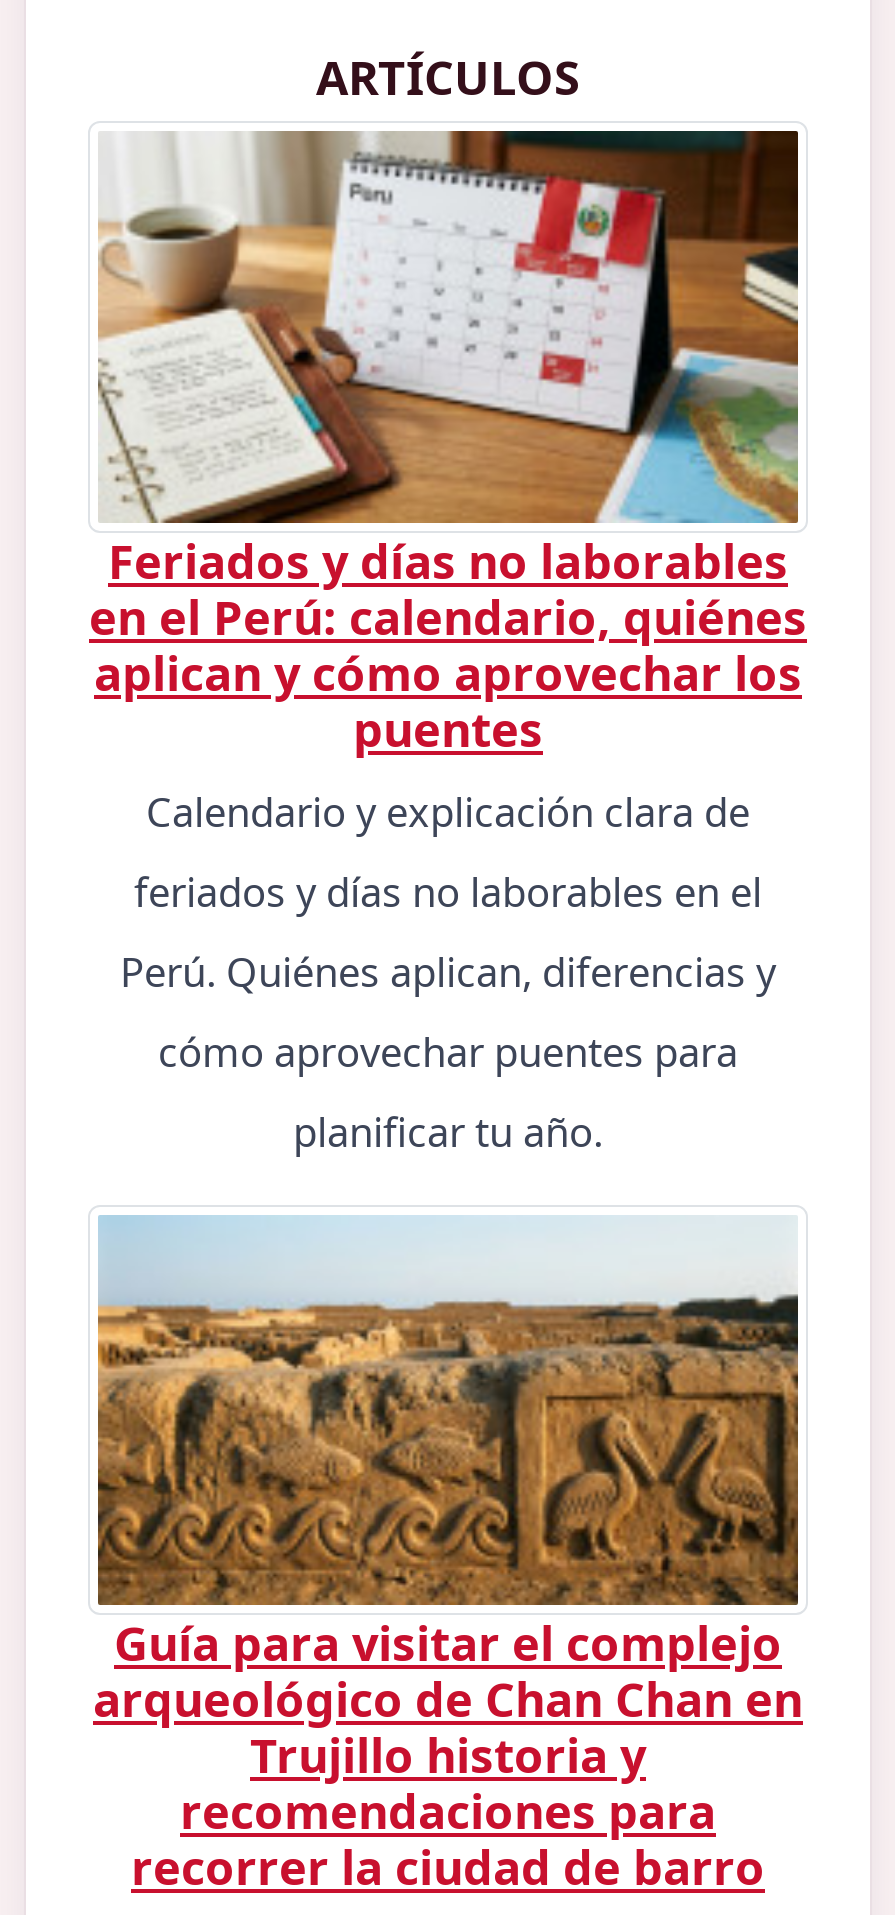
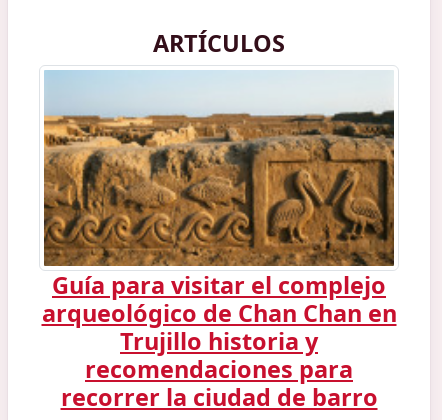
[89,129,807,1158] [image] | Feriados y días no laborables | en el Perú: calendario, quiénes | aplican y cómo aprovechar los | puentes | Calendario y explicación clara de | feriados y días no laborables en el | Perú. Quiénes aplican, diferencias y | cómo aprovechar puentes para | planificar tu año. -> none

